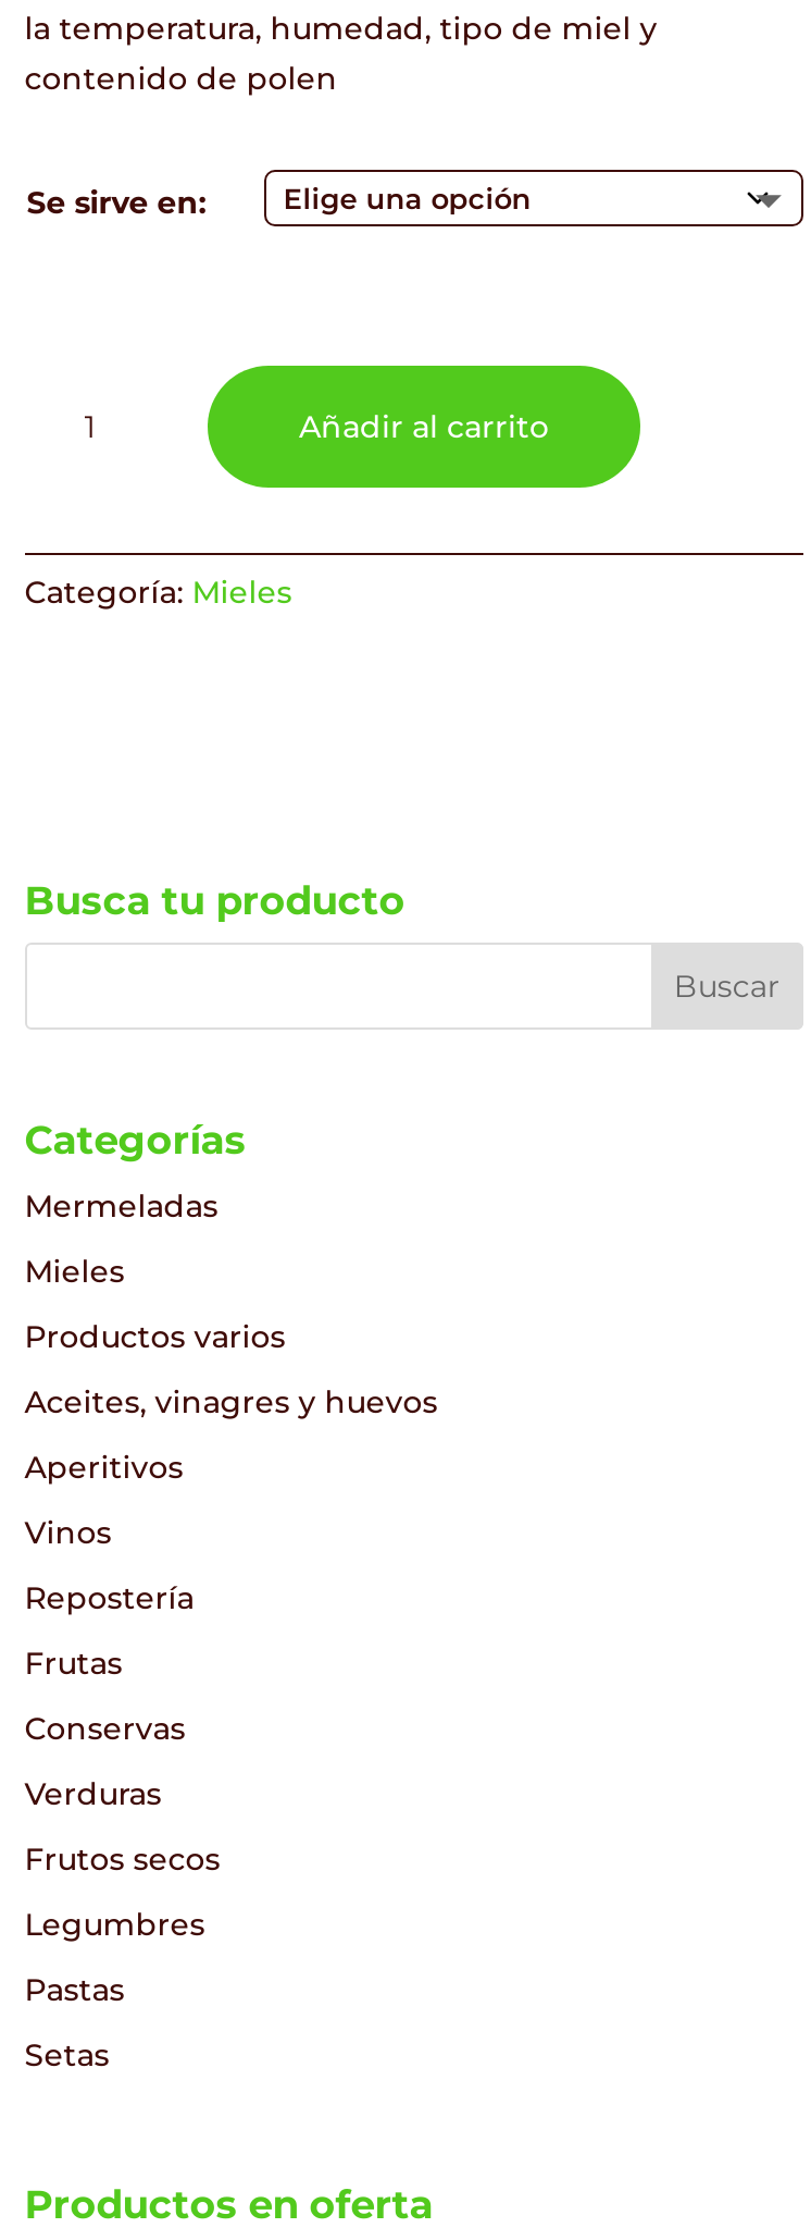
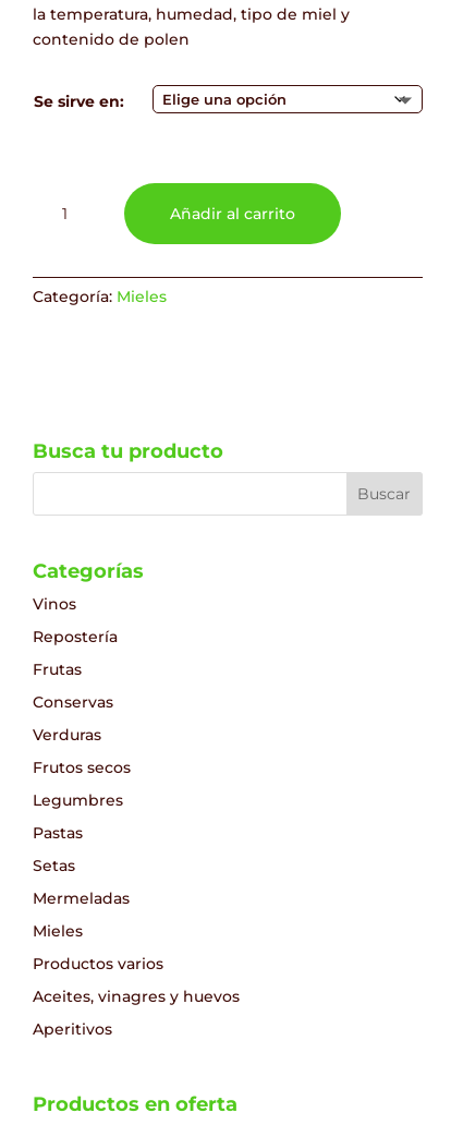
moved [25,1185,438,1486] -> [32,888,239,1038]: Mermeladas | Mieles | Productos varios | Aceites, vinagres y huevos | Aperitivos
moved [25,1512,220,2073] -> [32,594,131,875]: Vinos | Repostería | Frutas | ... | Pastas | Setas

